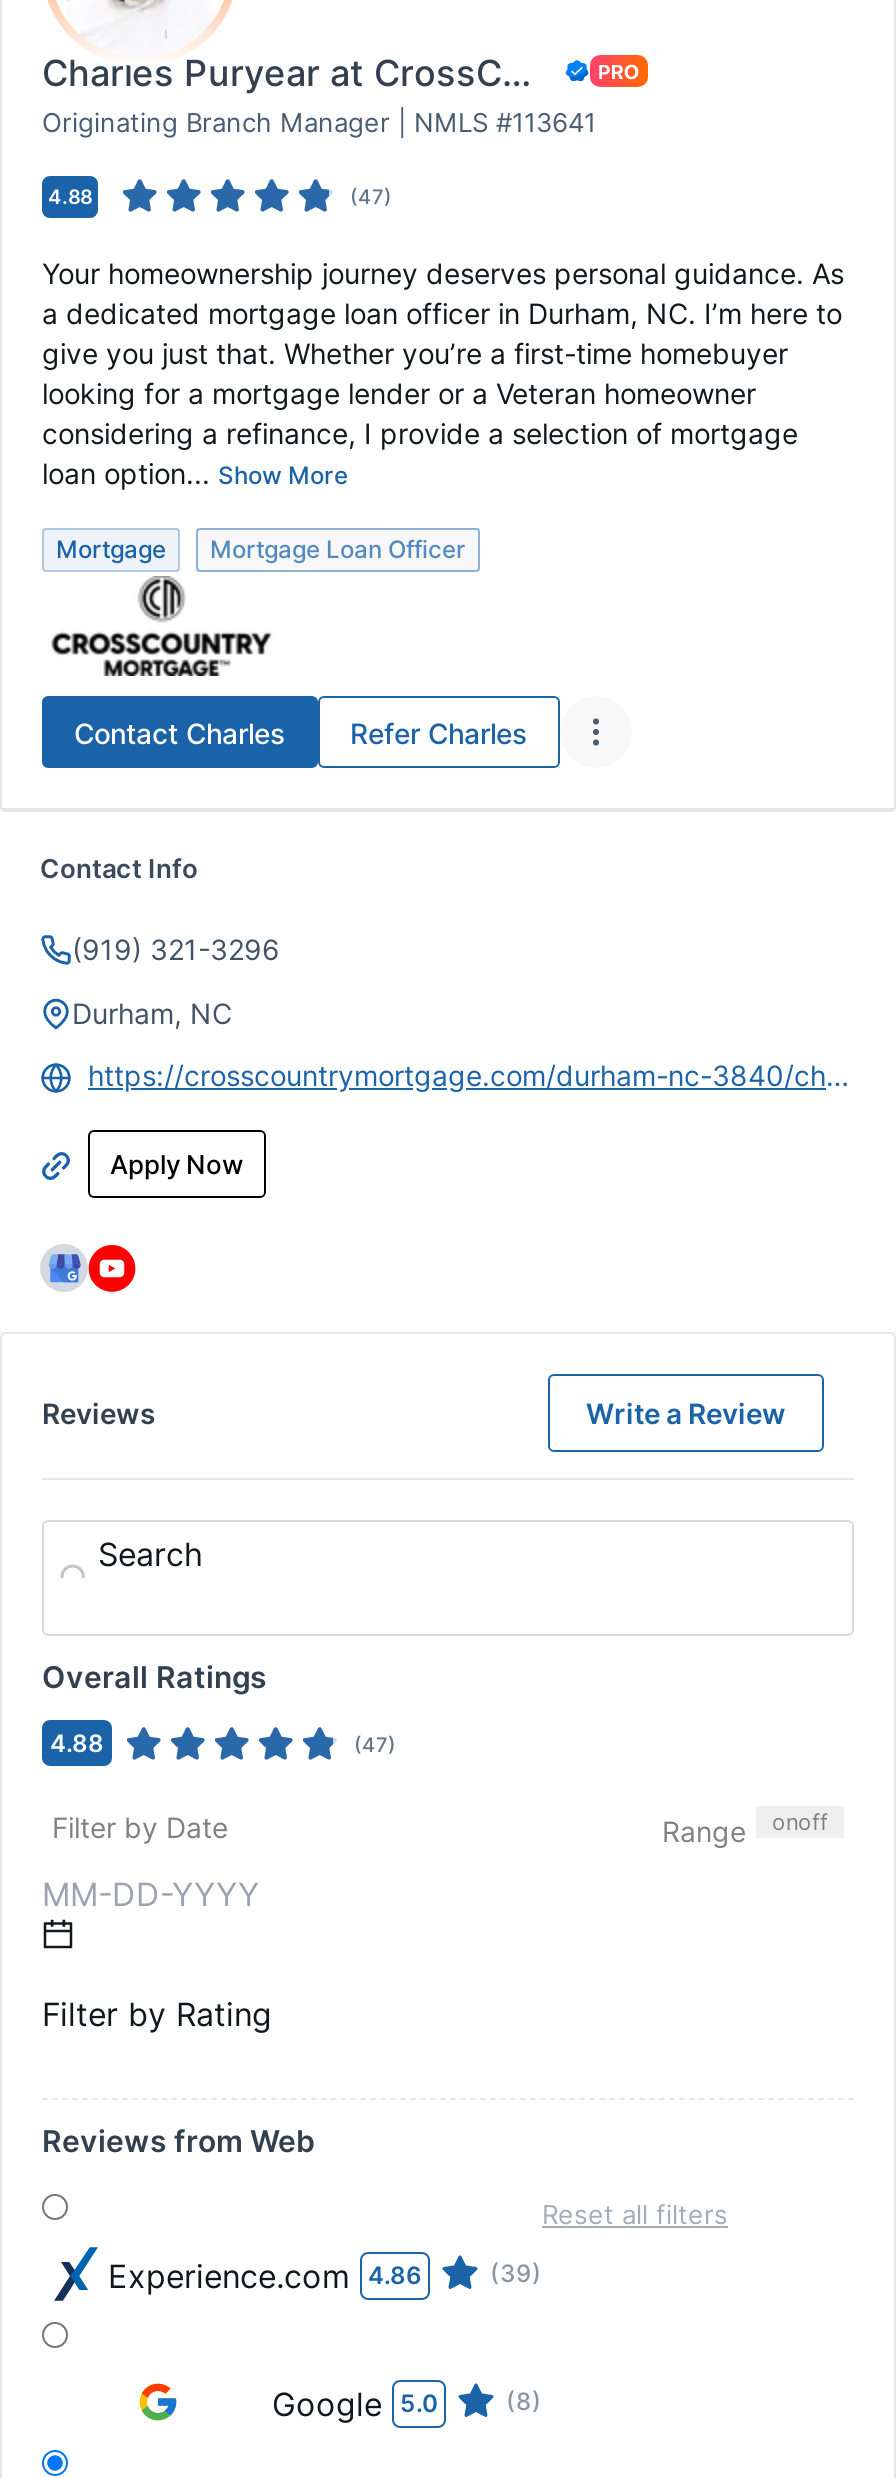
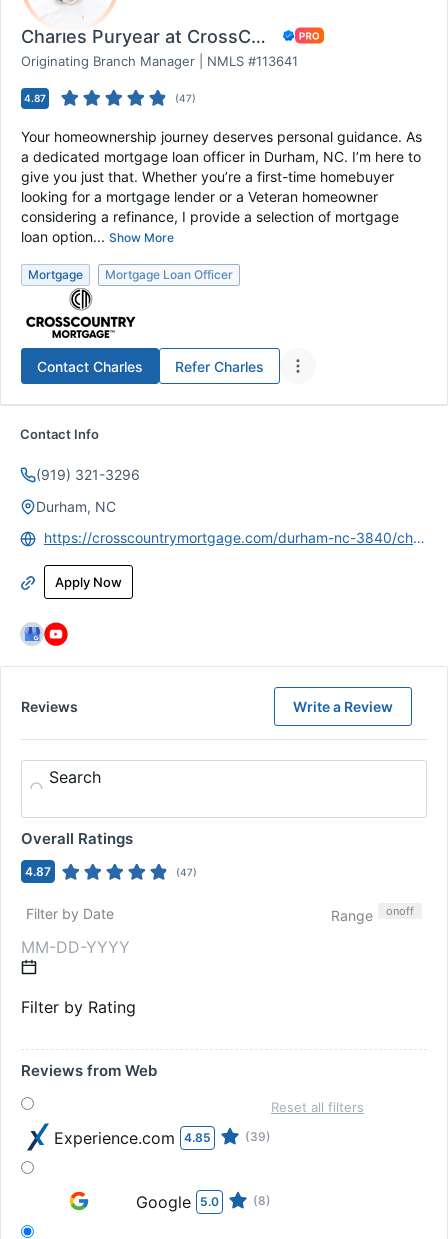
[48,183,92,207] 4.88 -> [24,91,46,103] 4.87
[50,1728,104,1758] 4.88 -> [25,864,51,879] 4.87
[108,2256,422,2296] Experience.com 4.86 -> [54,1128,211,1148] Experience.com 4.85

